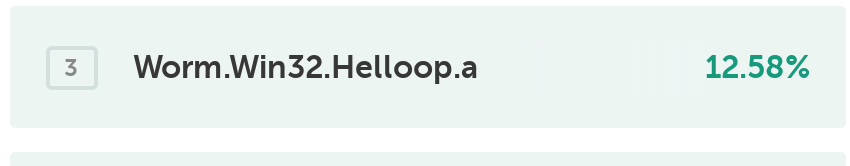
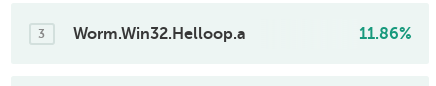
[705,49,811,85] 12.58% -> [358,24,411,42] 11.86%

